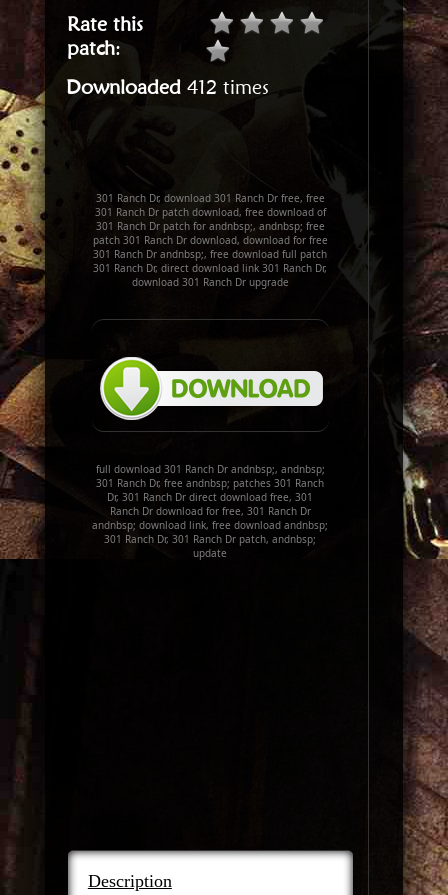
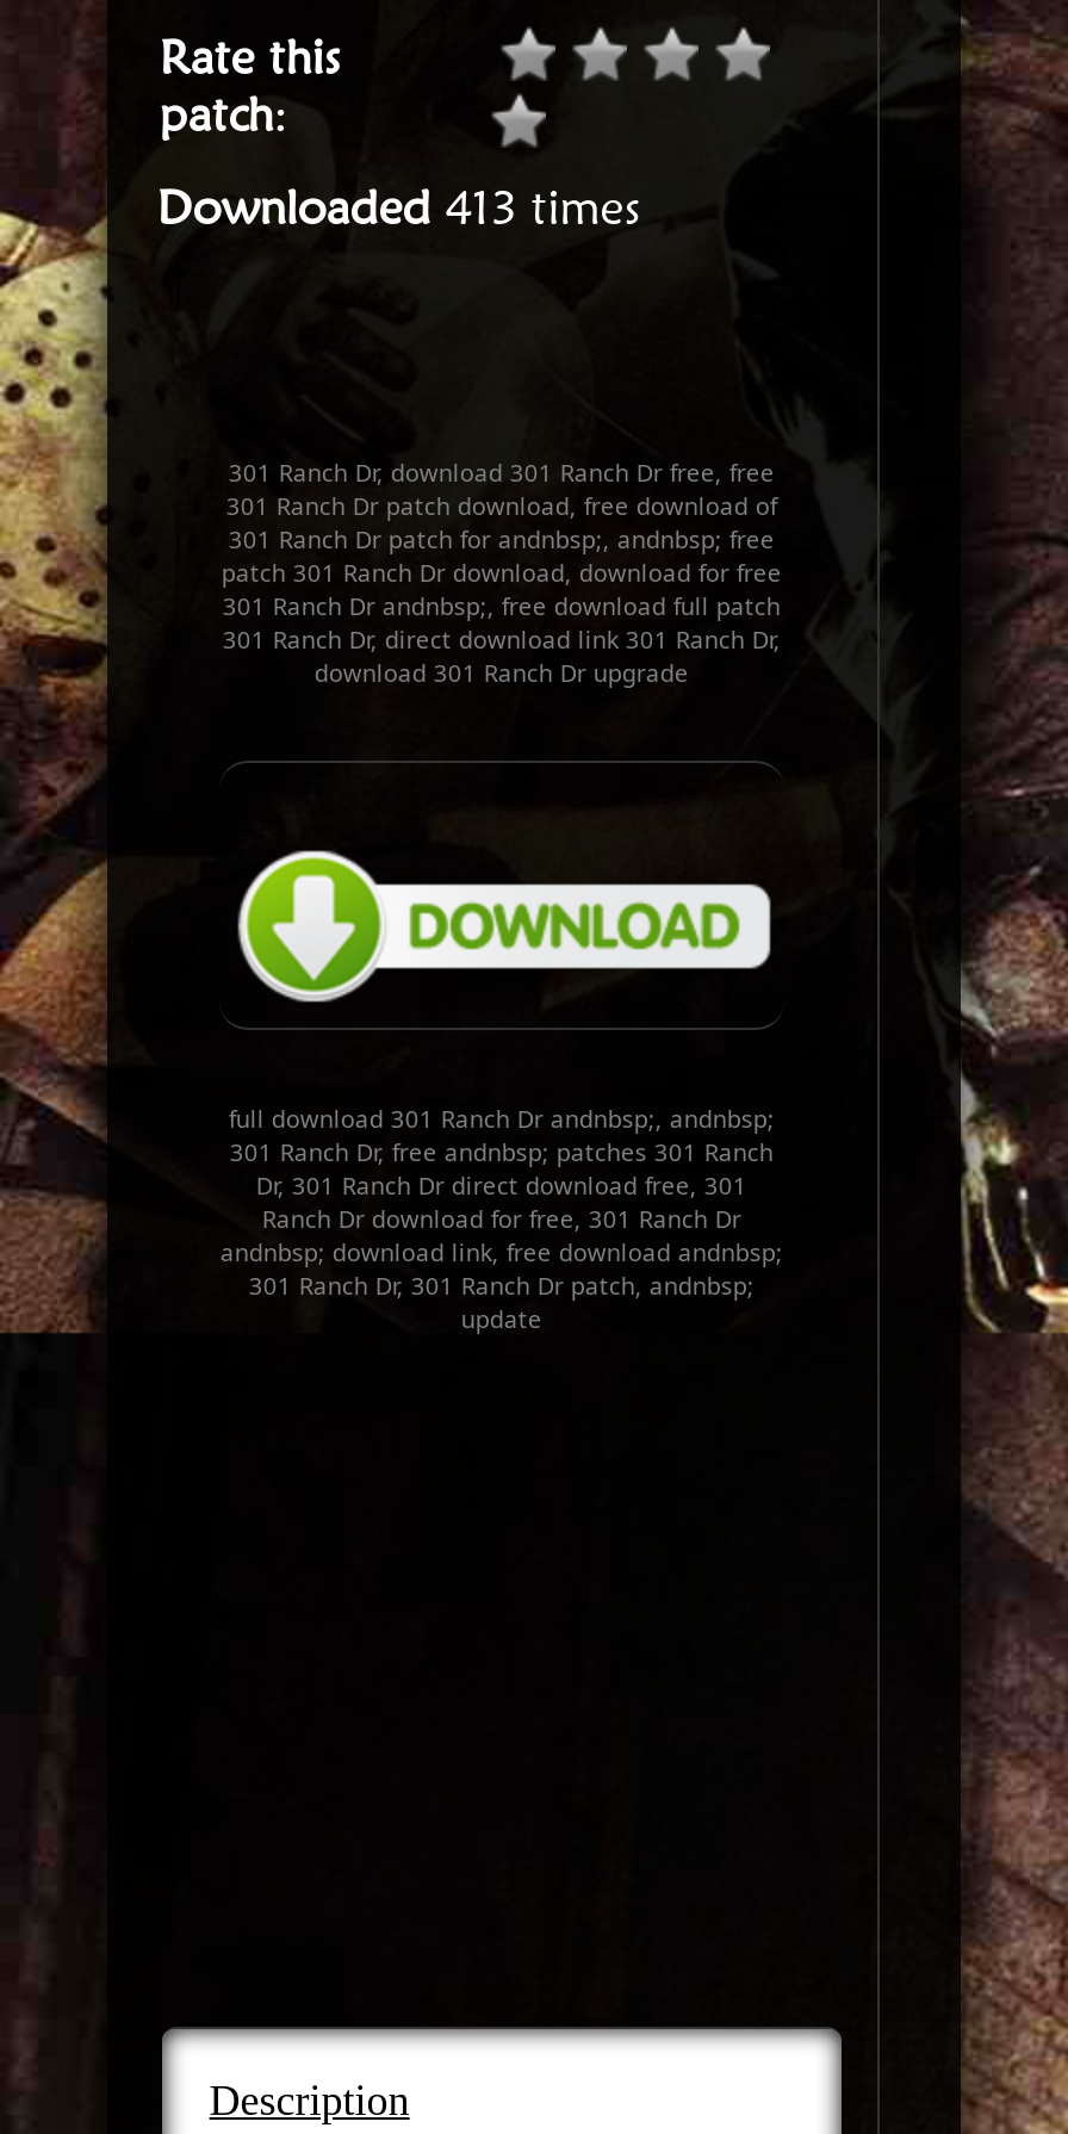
[66,75,269,99] Downloaded 412 times -> [157,180,641,237] Downloaded 413 times

